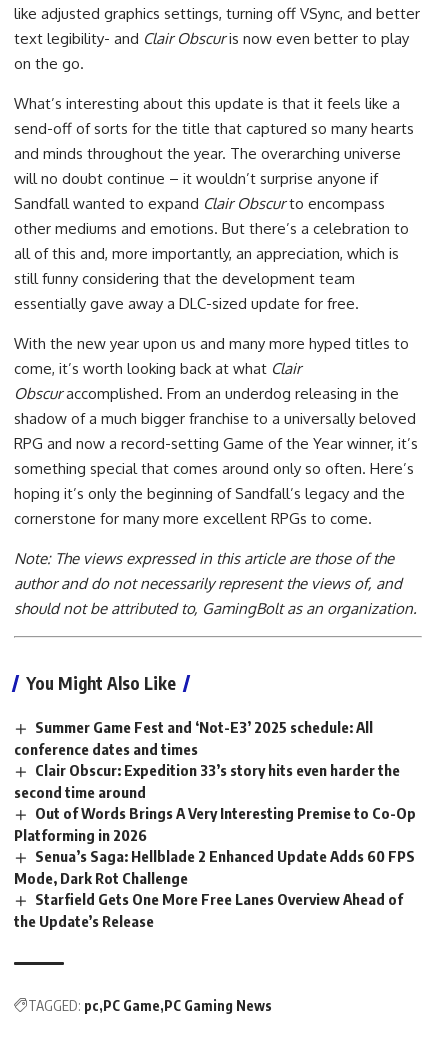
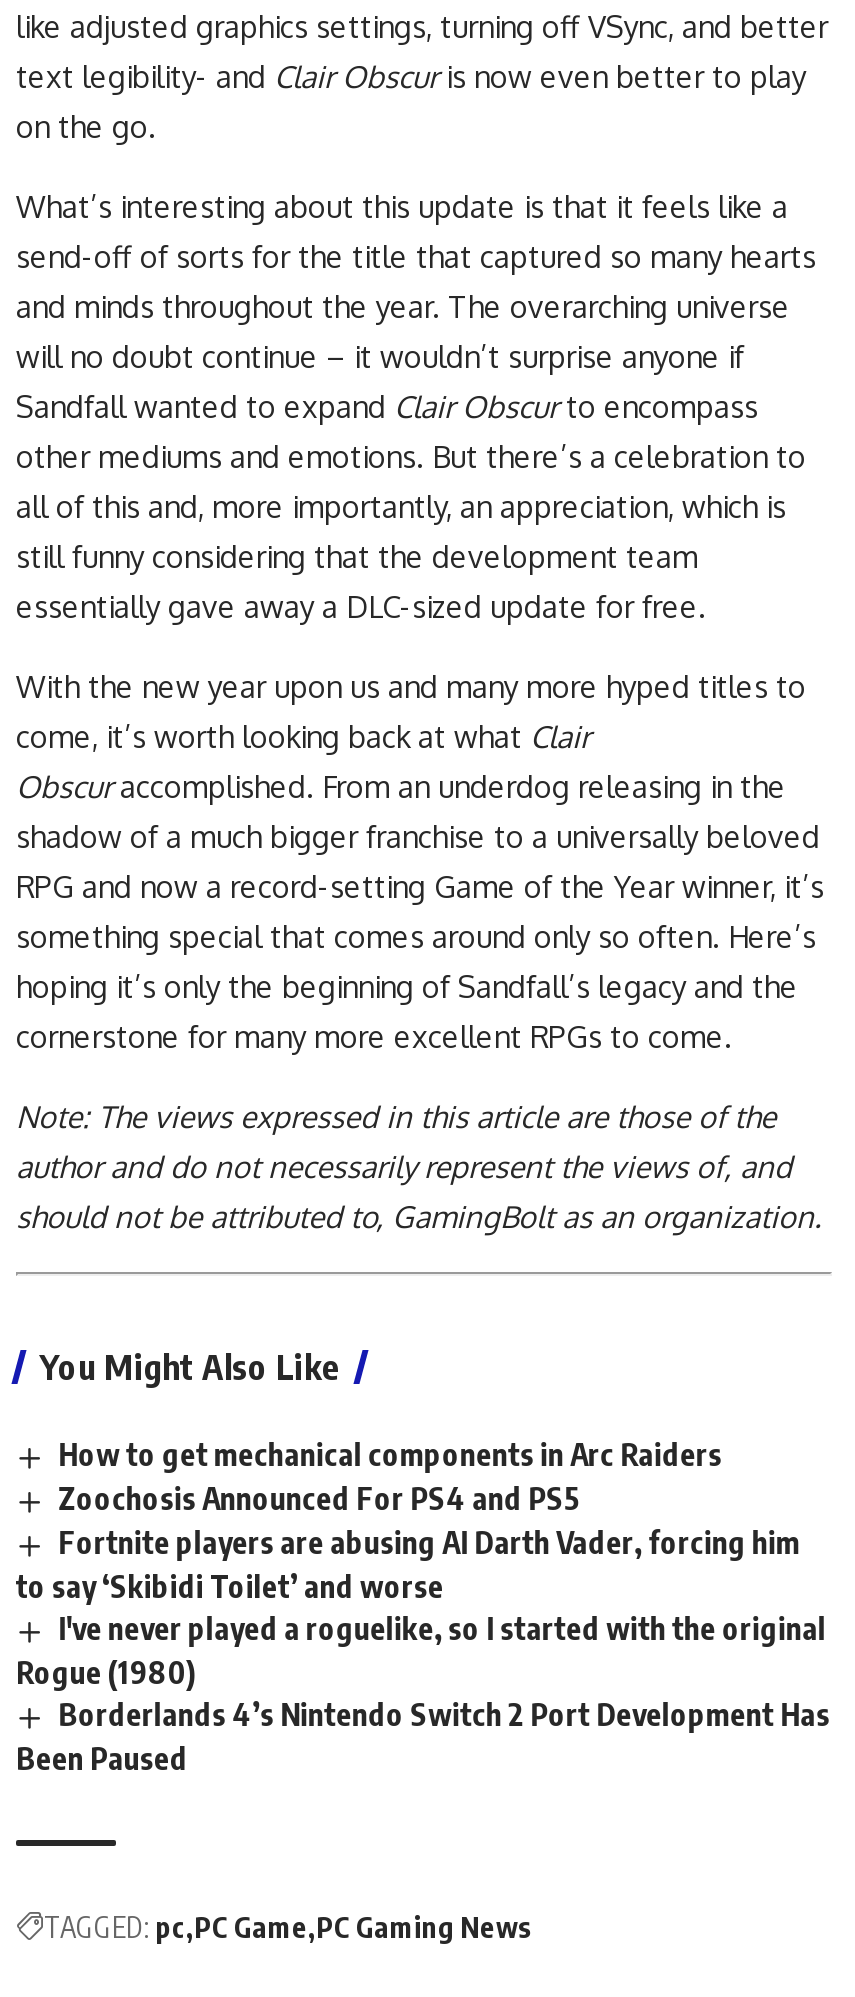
[14,718,416,930] Summer Game Fest and ‘Not-E3’ 2025 schedule: All | conference dates and times | Clair Obscur: Expedition 33’s story hits even harder the | second time around | Out of Words Brings A Very Interesting Premise to Co-Op | Platforming in 2026 | Senua’s Saga: Hellblade 2 Enhanced Update Adds 60 FPS | Mode, Dark Rot Challenge | Starfield Gets One More Free Lanes Overview Ahead of | the Update’s Release -> [16,1437,830,1776] How to get mechanical components in Arc Raiders | Zoochosis Announced For PS4 and PS5 | Fortnite players are abusing AI Darth Vader, forcing him | to say ‘Skibidi Toilet’ and worse | I've never played a roguelike, so I started with the original | Rogue (1980) | Borderlands 4’s Nintendo Switch 2 Port Development Has | Been Paused

